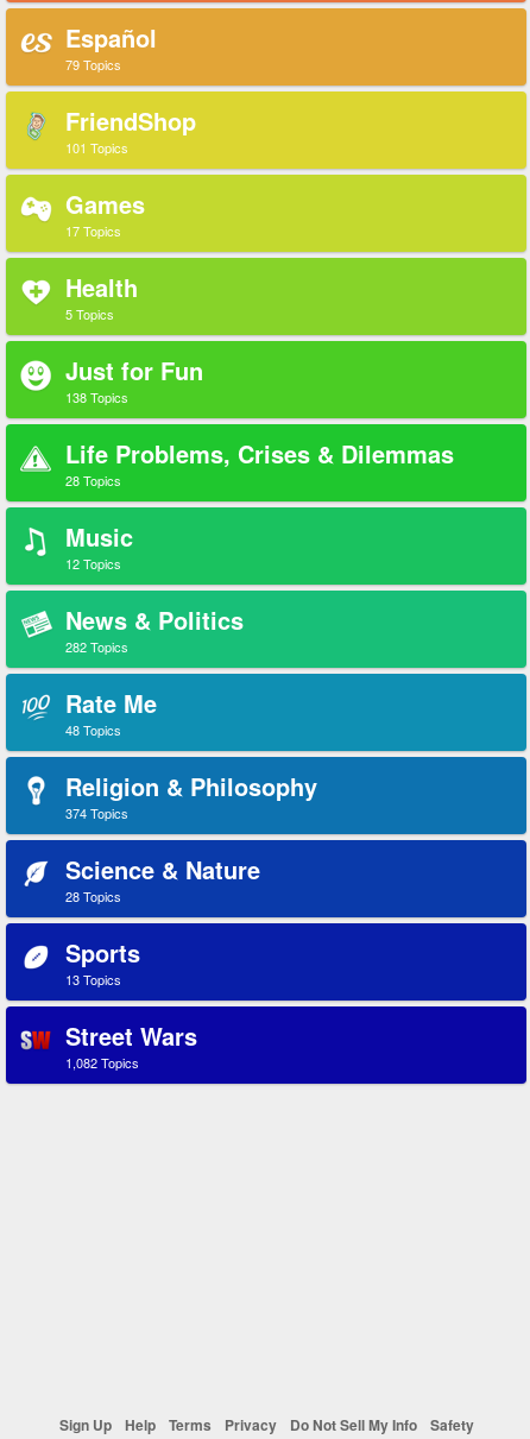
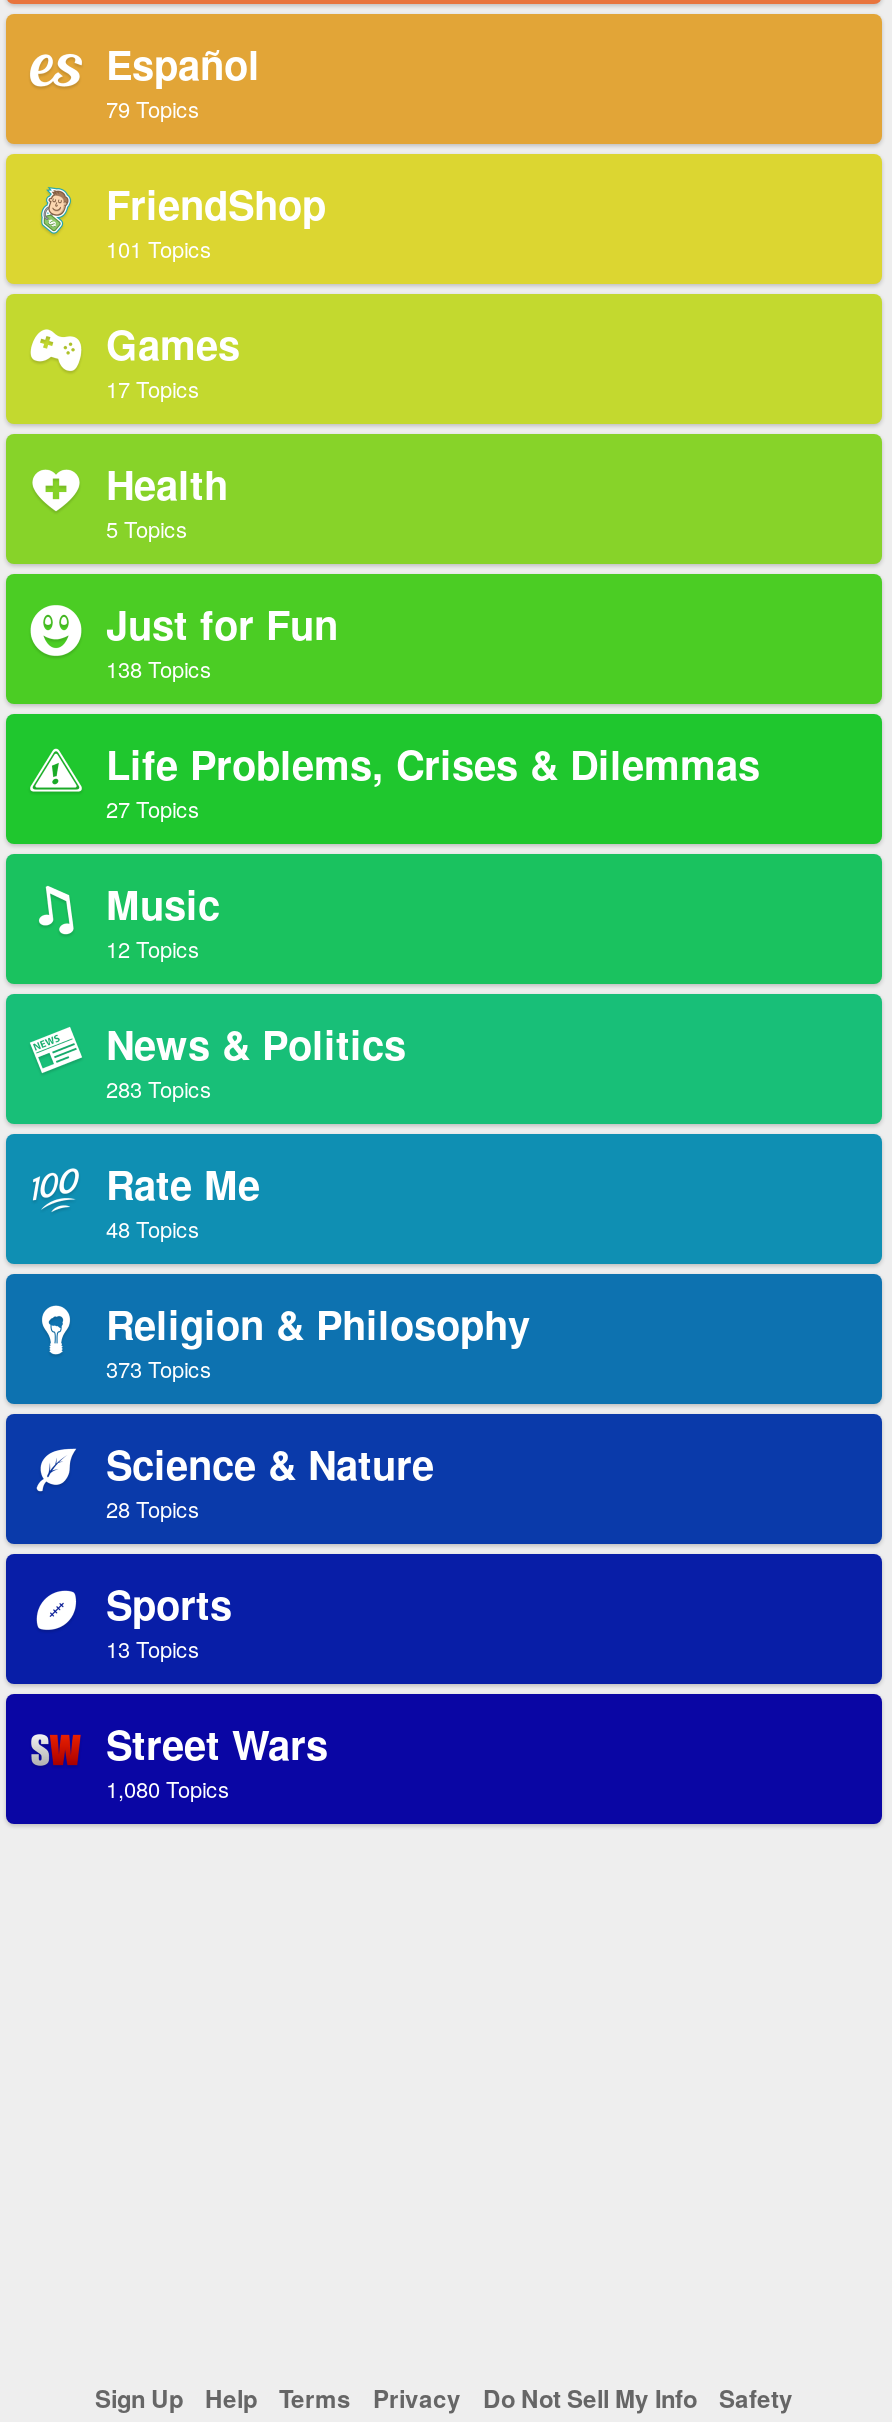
[65,470,121,489] 28 Topics -> [106,791,200,823] 27 Topics
[65,636,128,655] 282 Topics -> [106,1071,212,1103] 283 Topics
[65,803,128,822] 374 Topics -> [106,1351,212,1383] 373 Topics
[65,1052,139,1071] 1,082 Topics -> [106,1771,230,1803] 1,080 Topics

